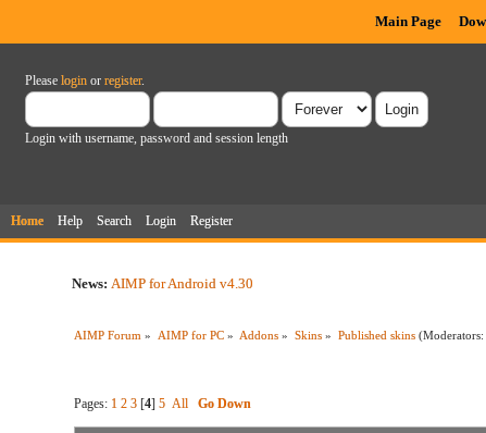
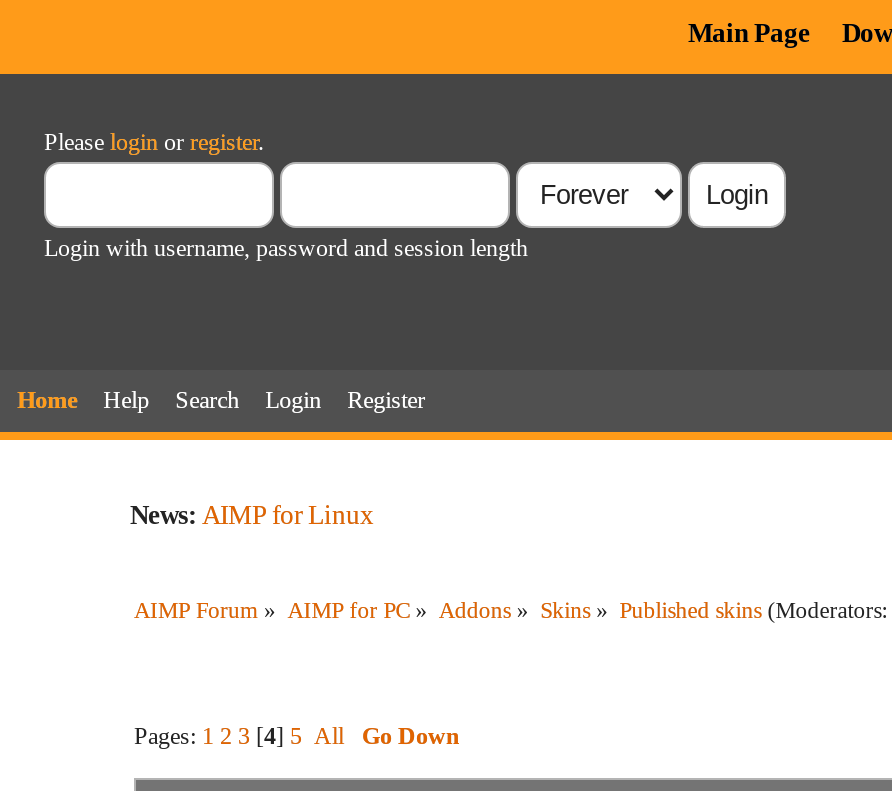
[72,275,253,292] News: AIMP for Android v4.30 -> [130,500,374,530] News: AIMP for Linux

